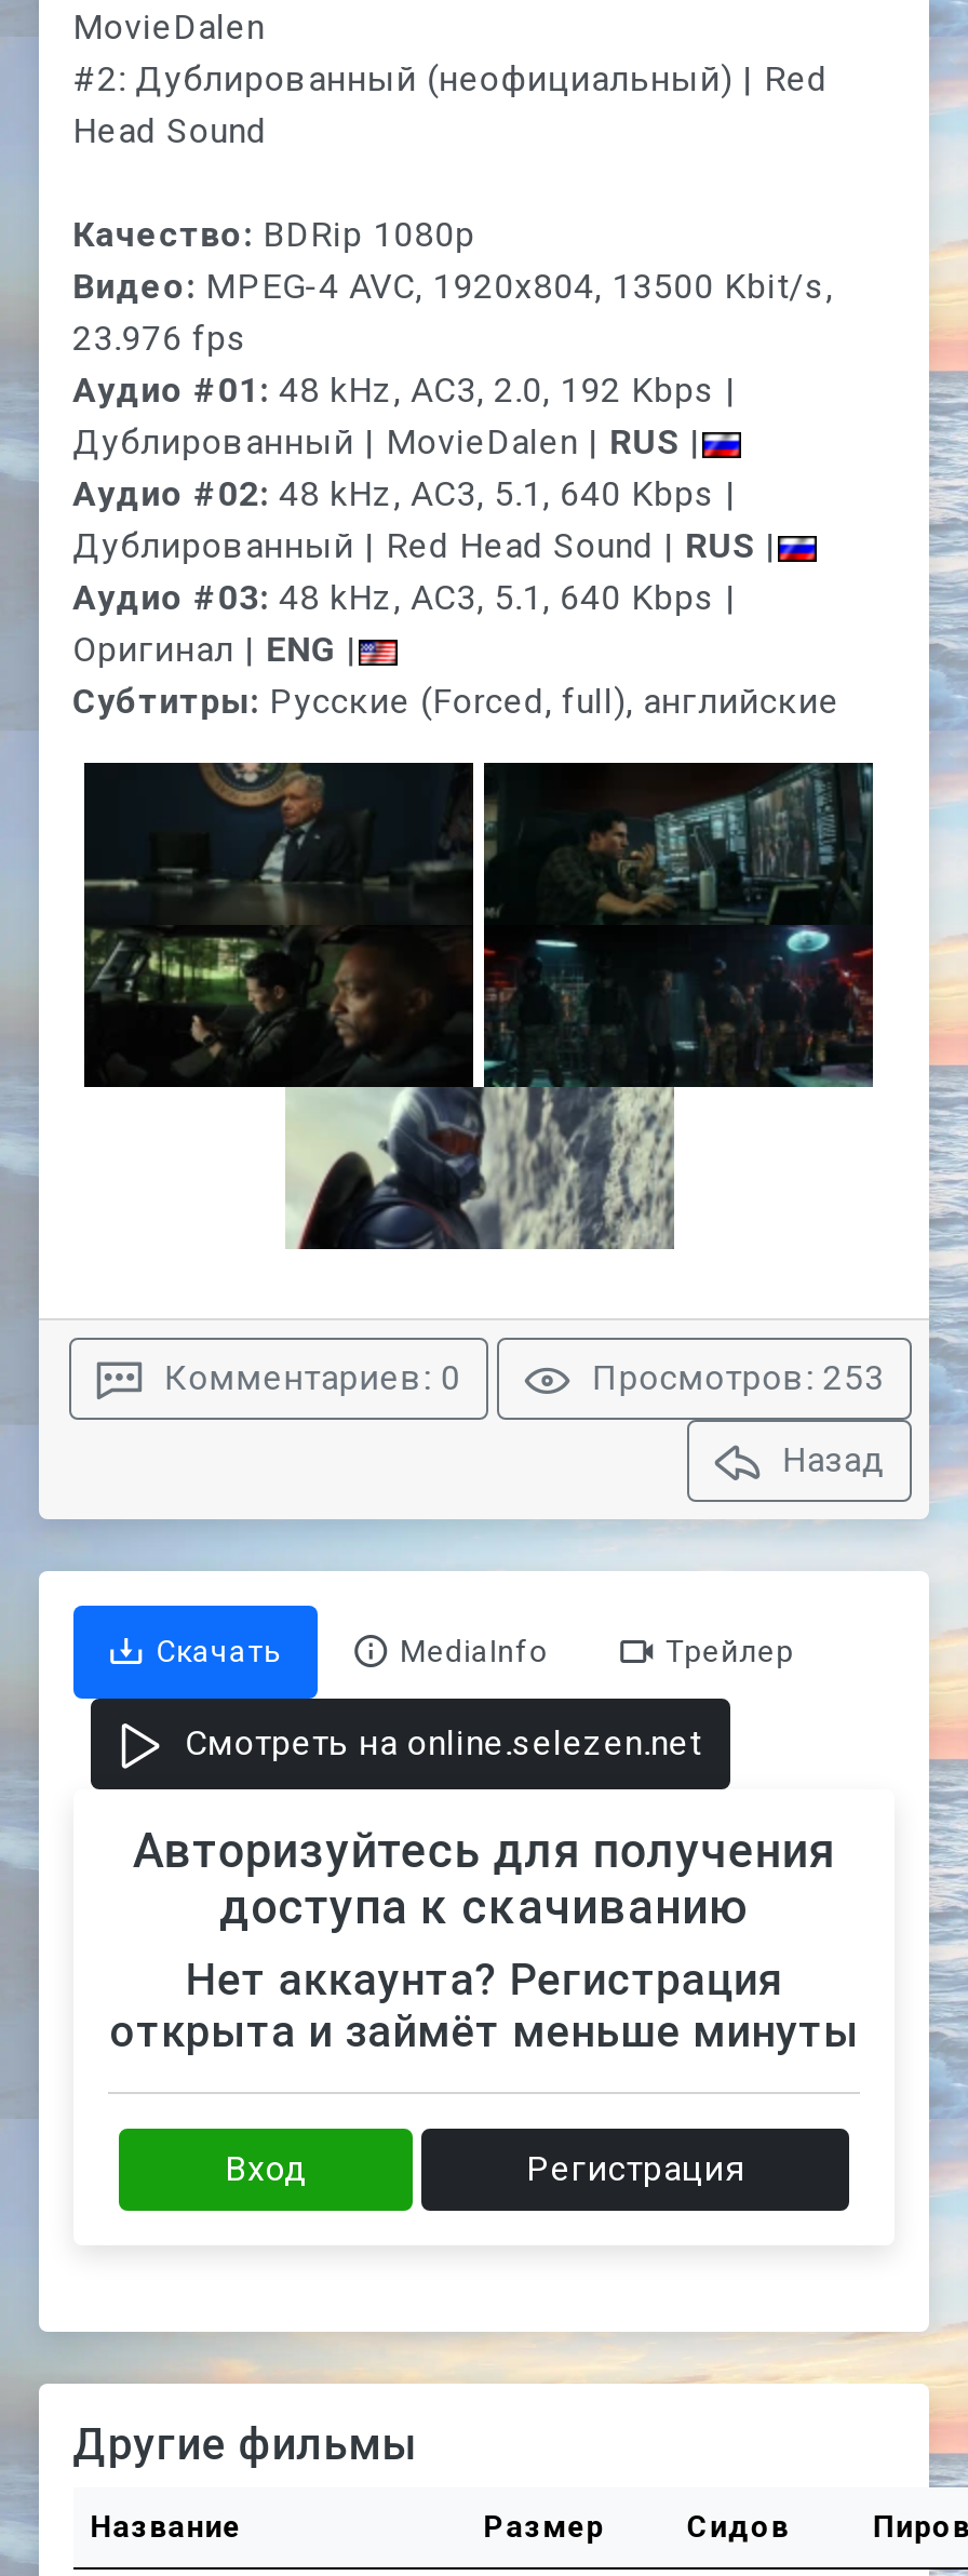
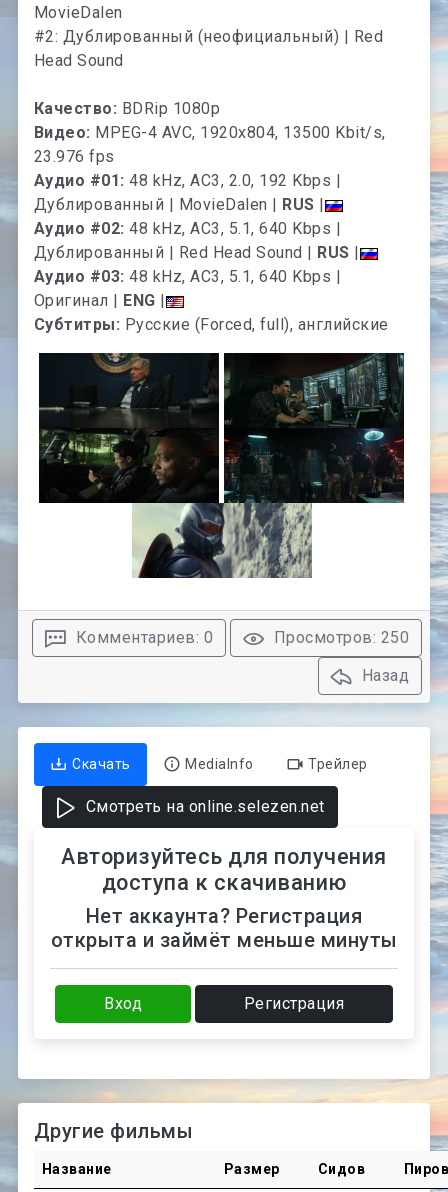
[582,1357,885,1398] Просмотров: 253 -> [269,628,409,647] Просмотров: 250

